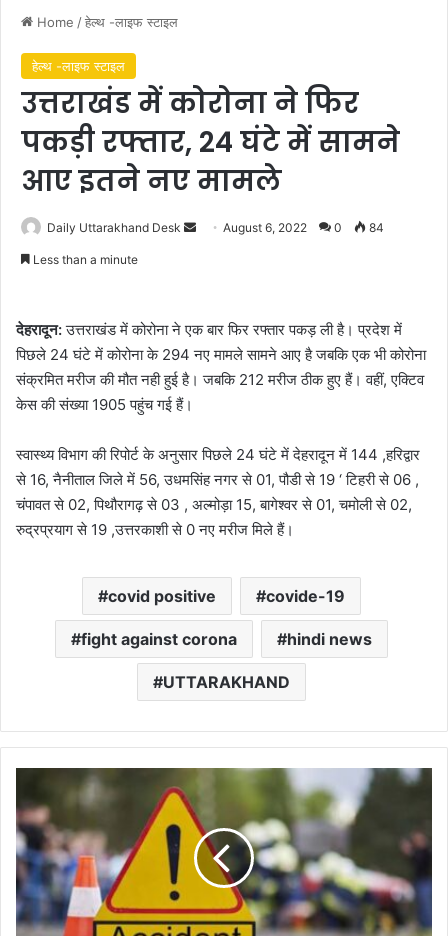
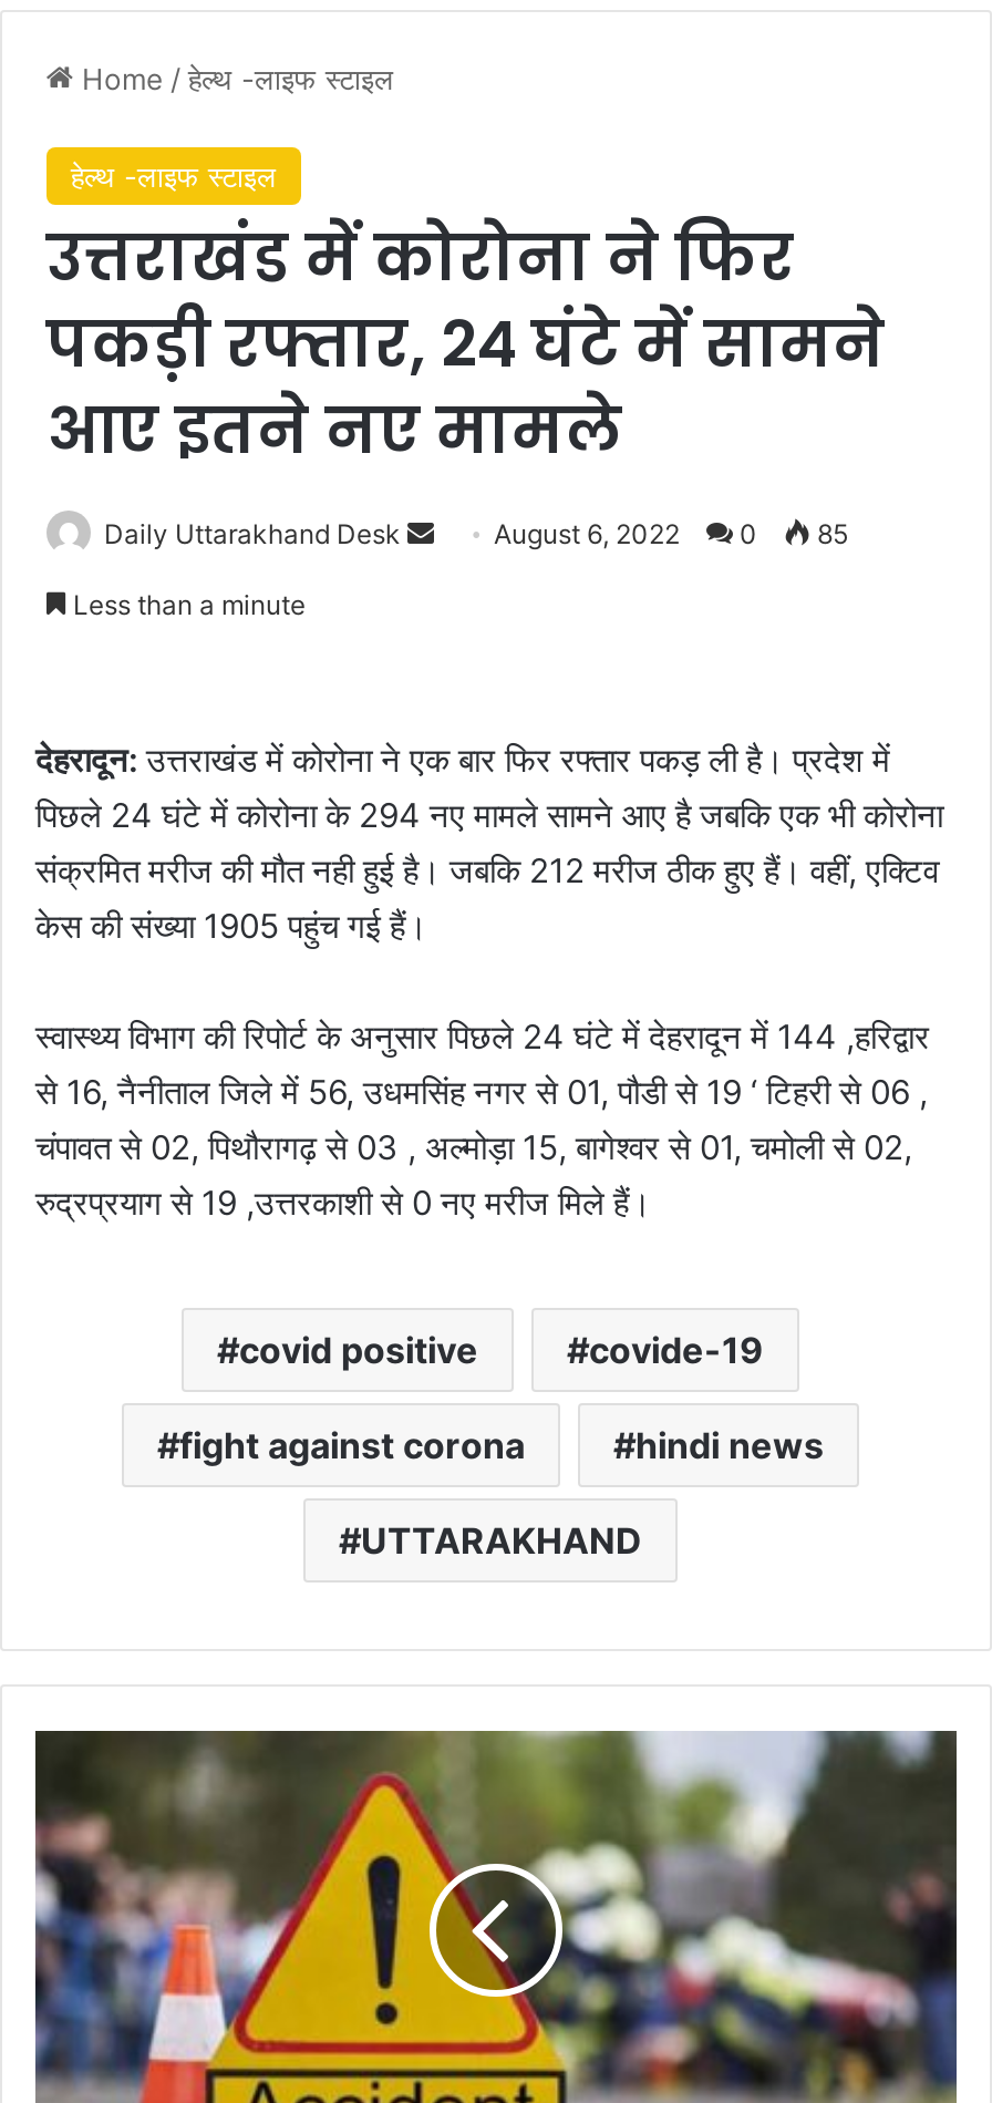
[366,220,384,235] 84 -> [810,518,848,551] 85

